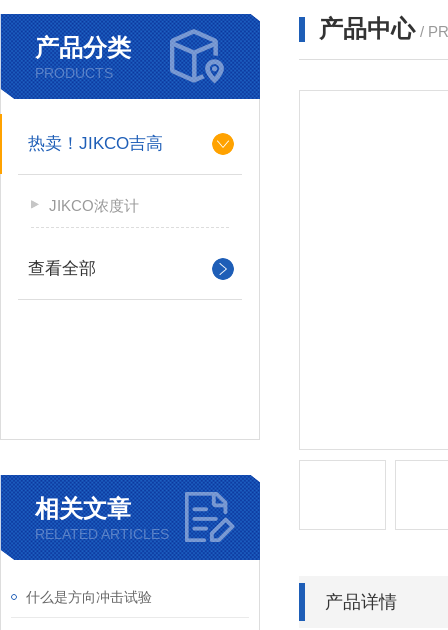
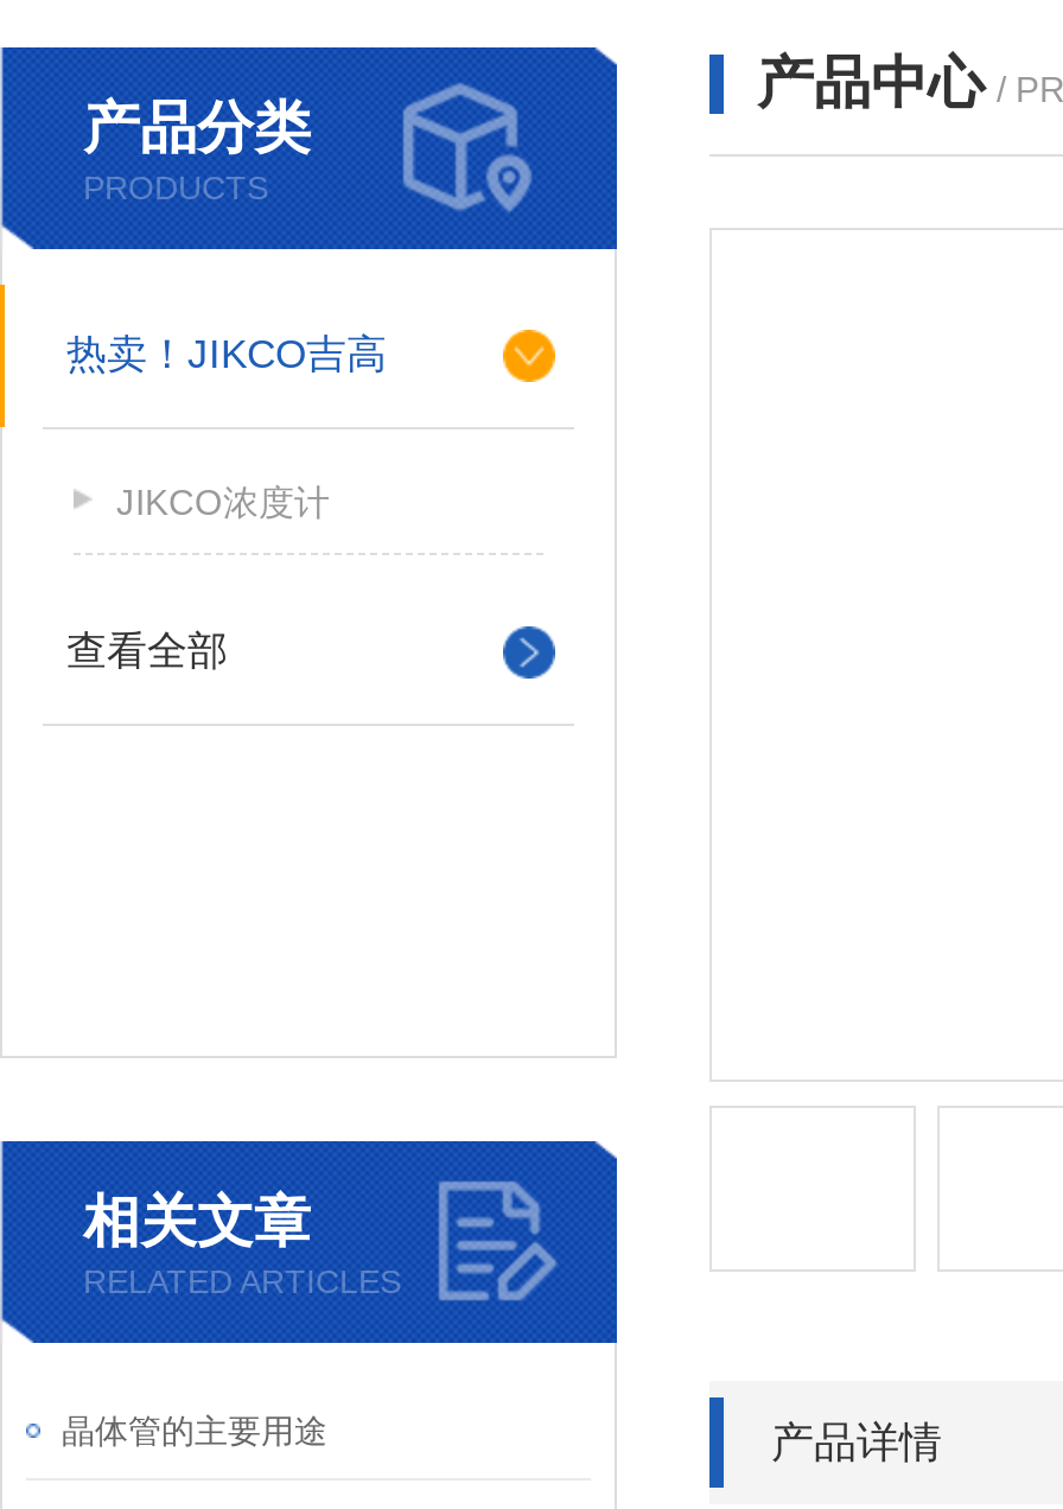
[26,589,152,605] 什么是方向冲击试验 -> [62,1412,327,1450] 晶体管的主要用途

